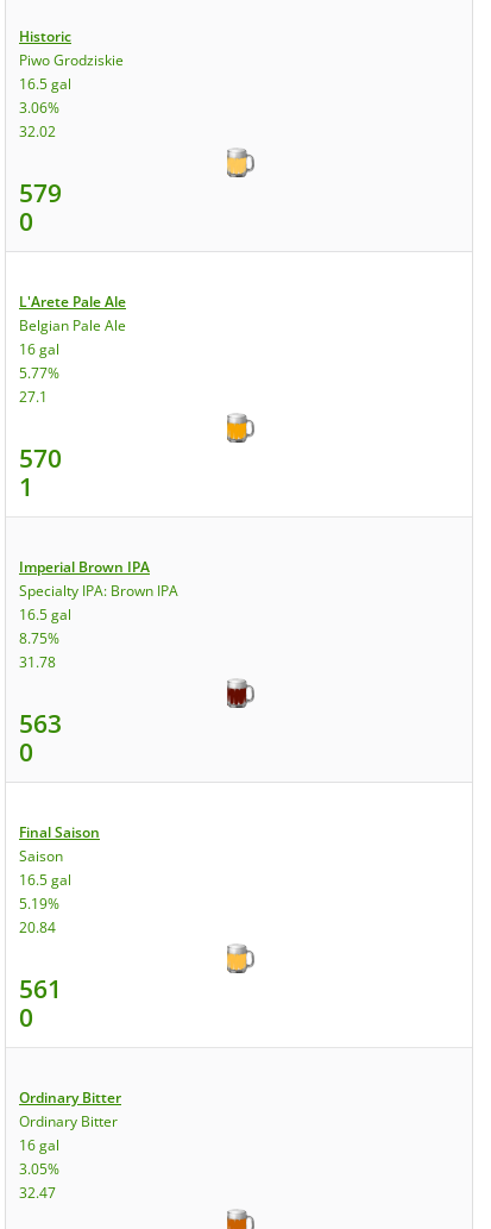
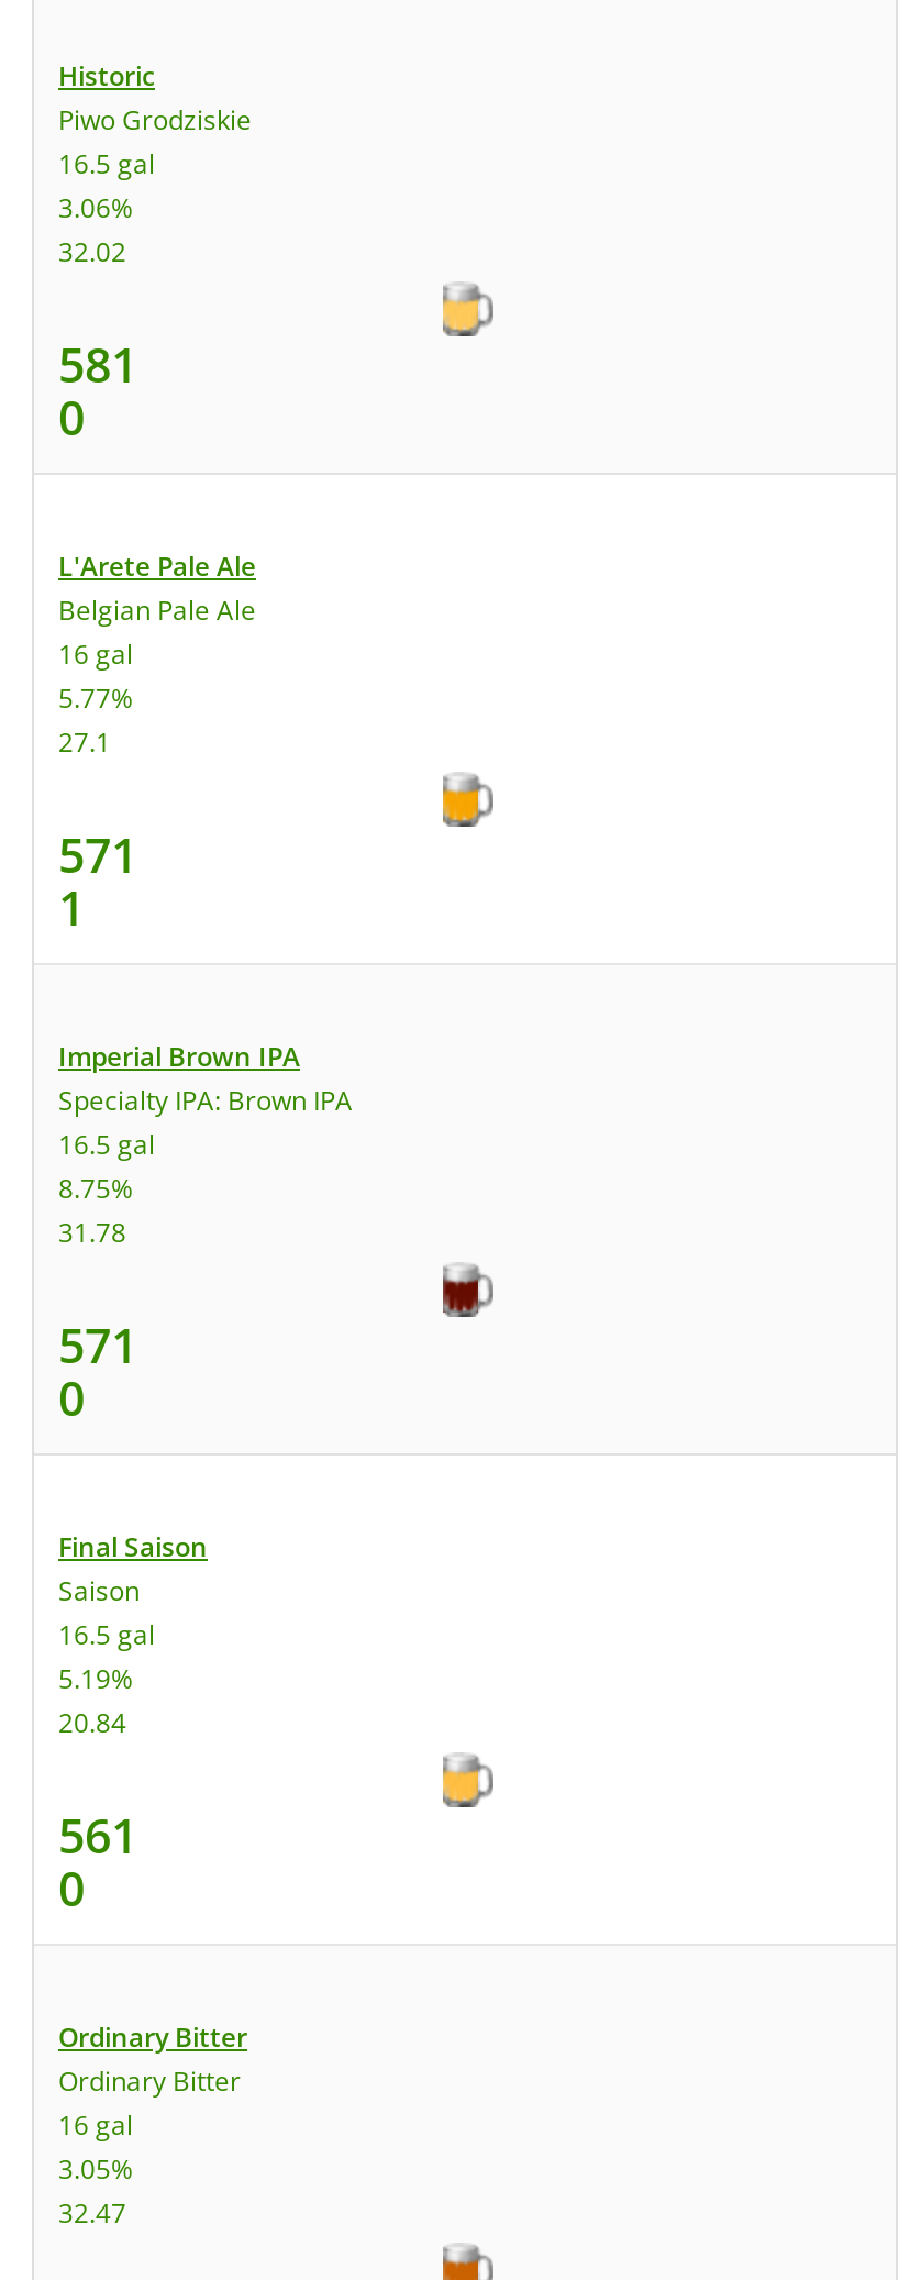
[19,175,62,209] 579 -> [58,332,137,396] 581
[19,440,62,475] 570 -> [58,822,137,886] 571
[19,706,62,740] 563 -> [58,1313,137,1376] 571

